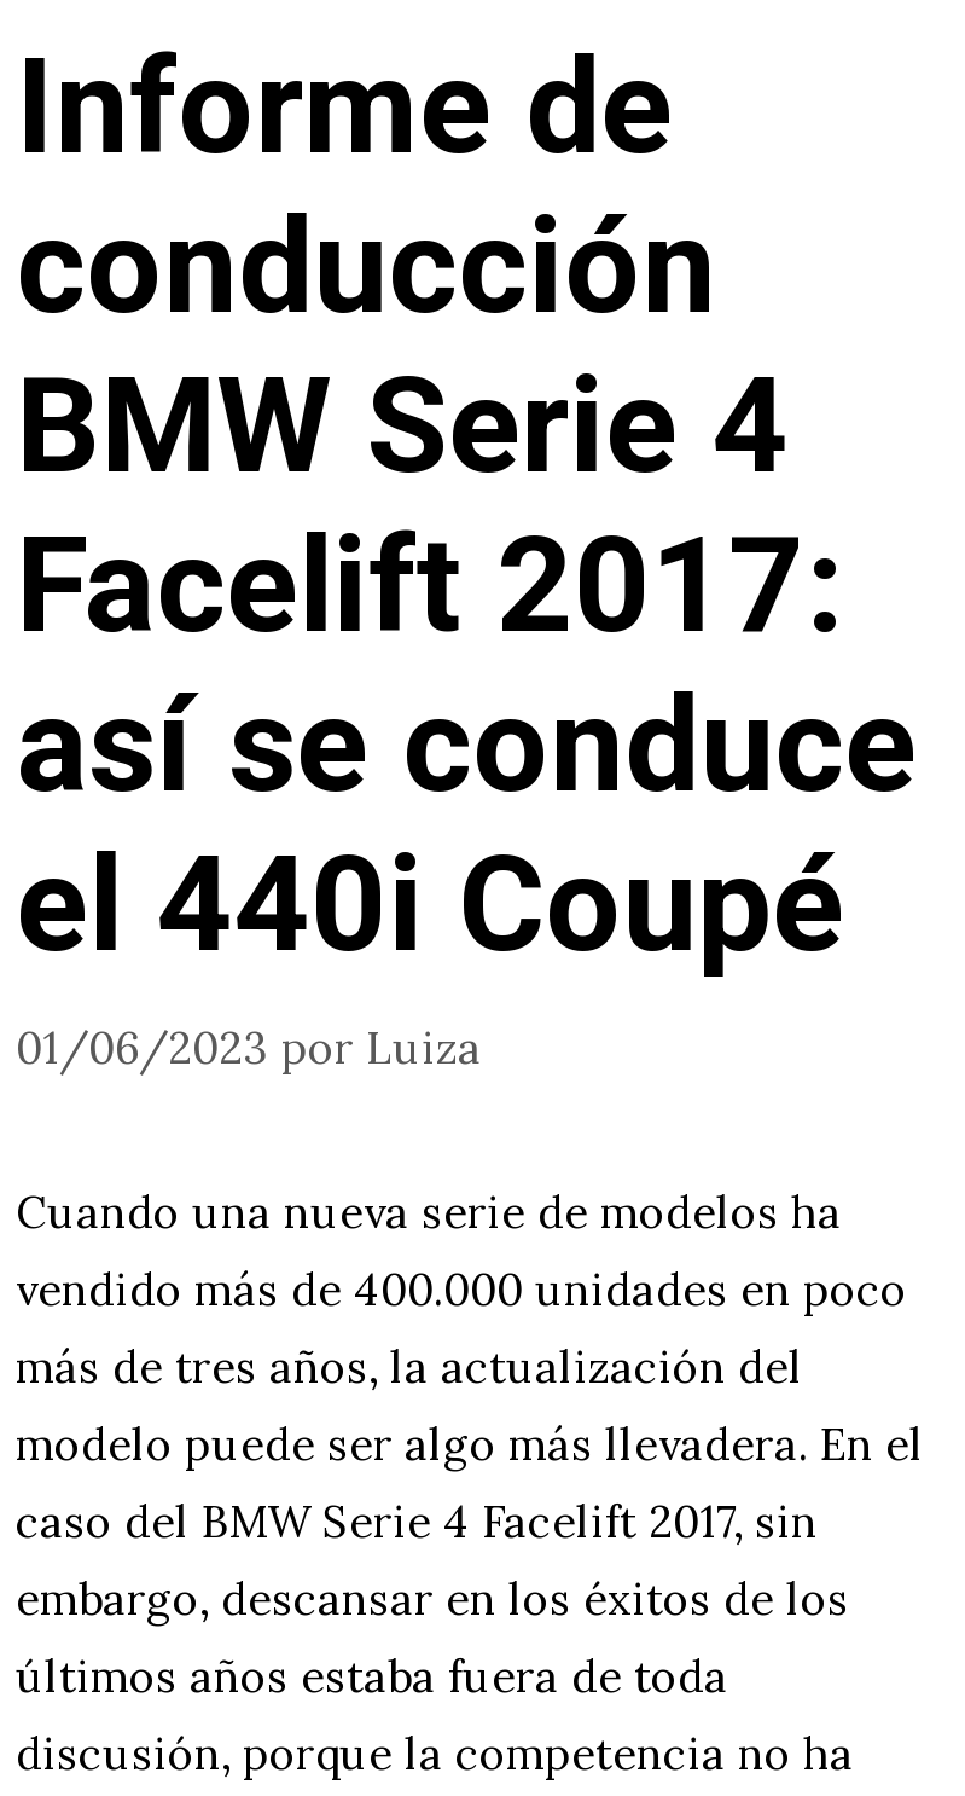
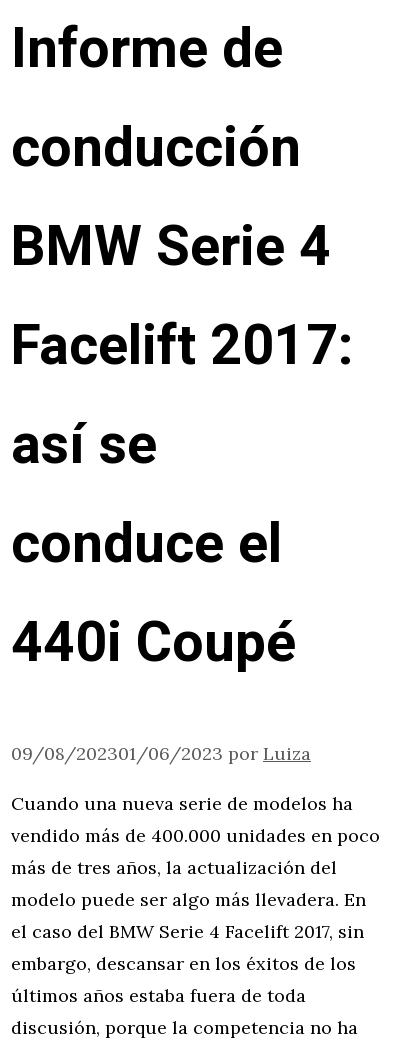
[16,650,917,1076] así se conduce | el 440i Coupé | 01/06/2023 por Luiza -> [11,405,311,765] así se | conduce el | 440i Coupé | 09/08/202301/06/2023 por Luiza

